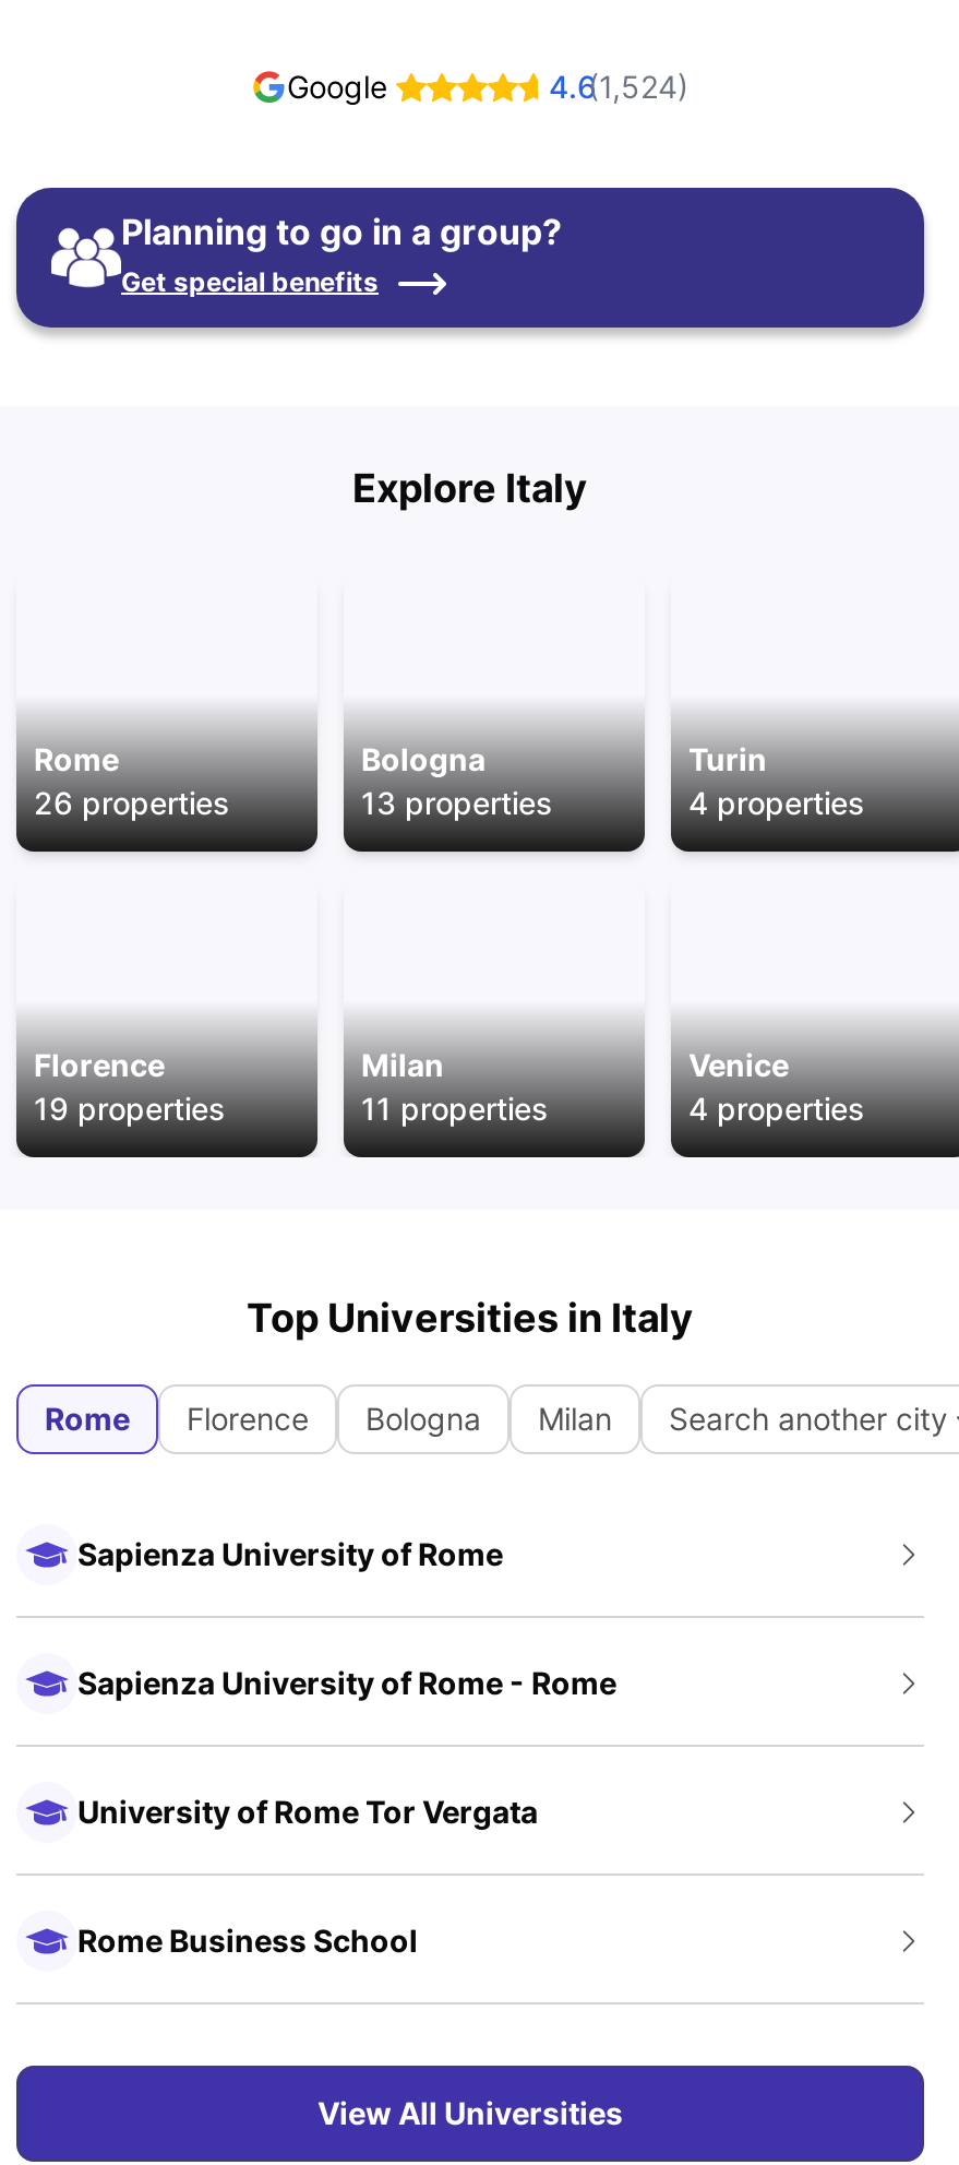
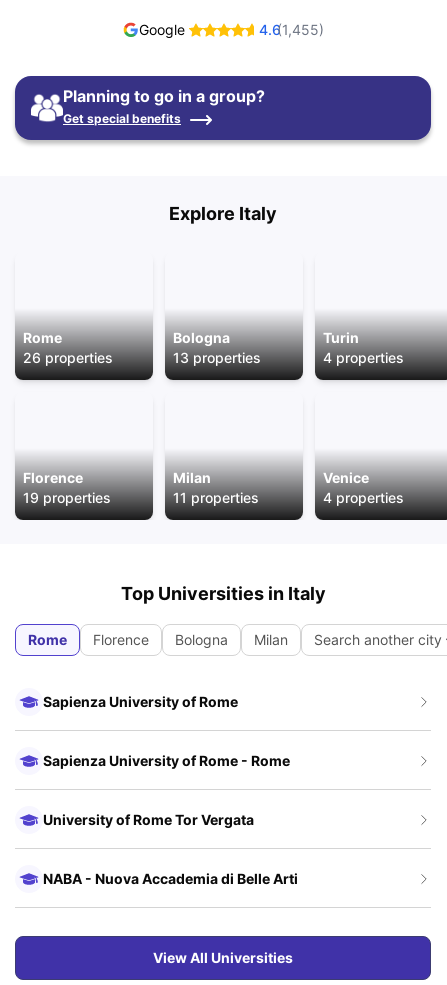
[588,68,688,105] (1,524) -> [276,21,323,38] (1,455)
[77,1922,418,1959] Rome Business School -> [43,870,298,887] NABA - Nuova Accademia di Belle Arti

